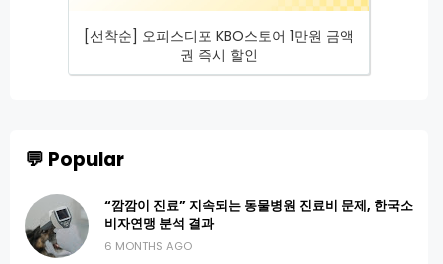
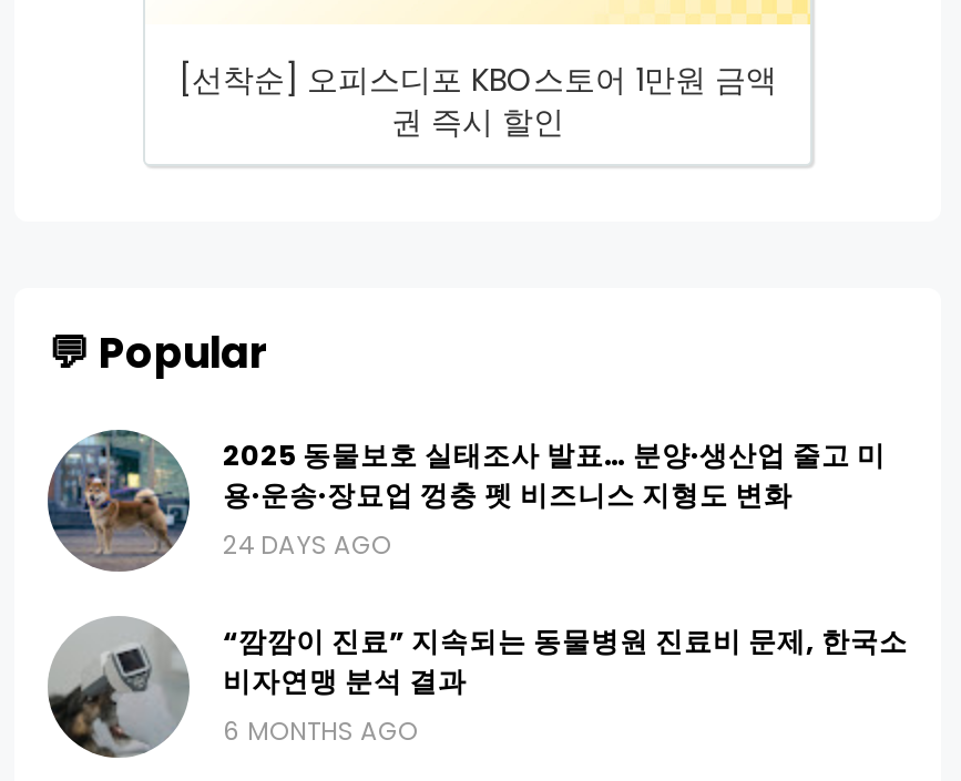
none -> [48,430,886,569] [image] | 2025 동물보호 실태조사 발표… 분양·생산업 줄고 미 | 용·운송·장묘업 껑충 펫 비즈니스 지형도 변화 | 24 DAYS AGO

